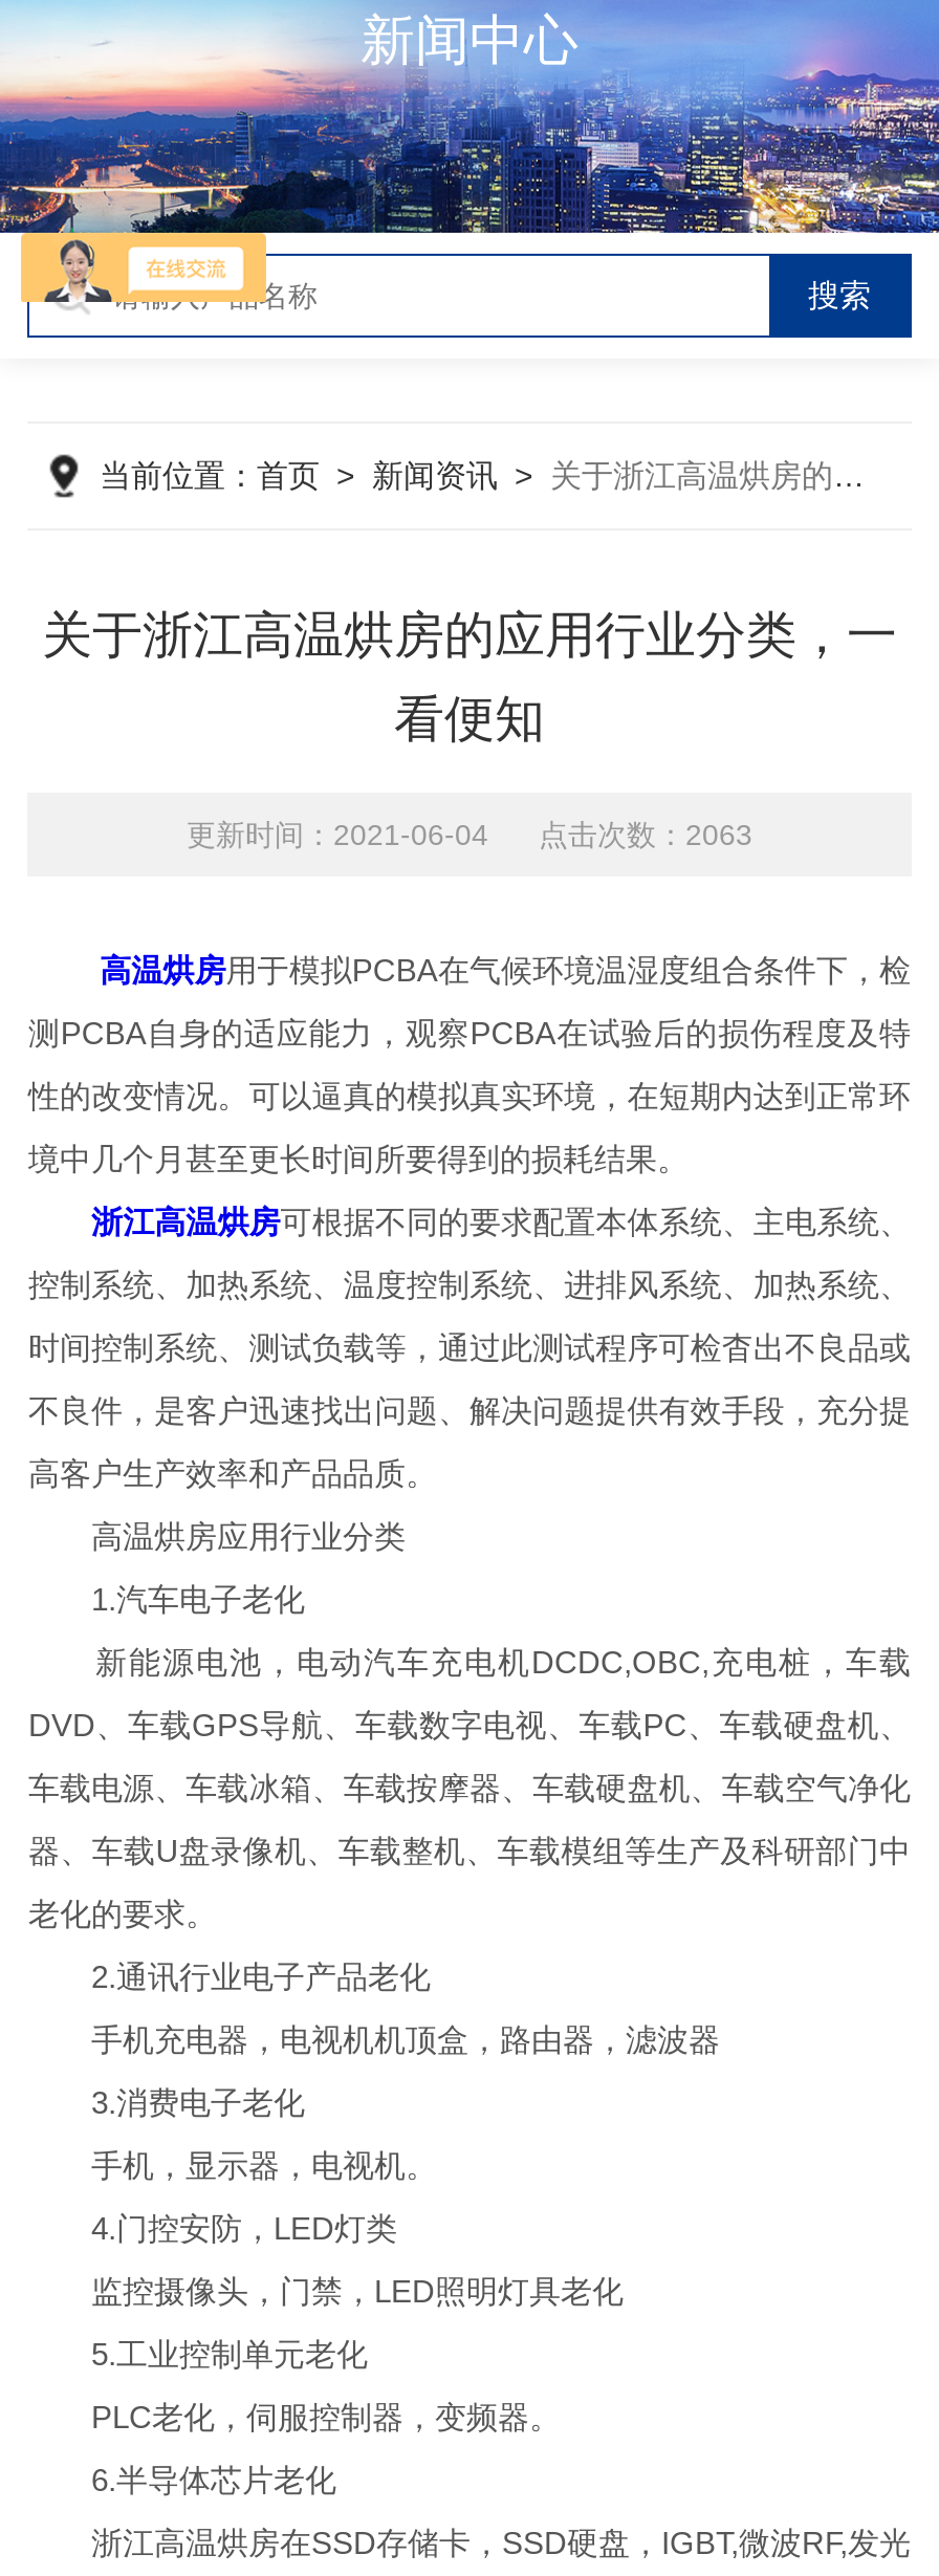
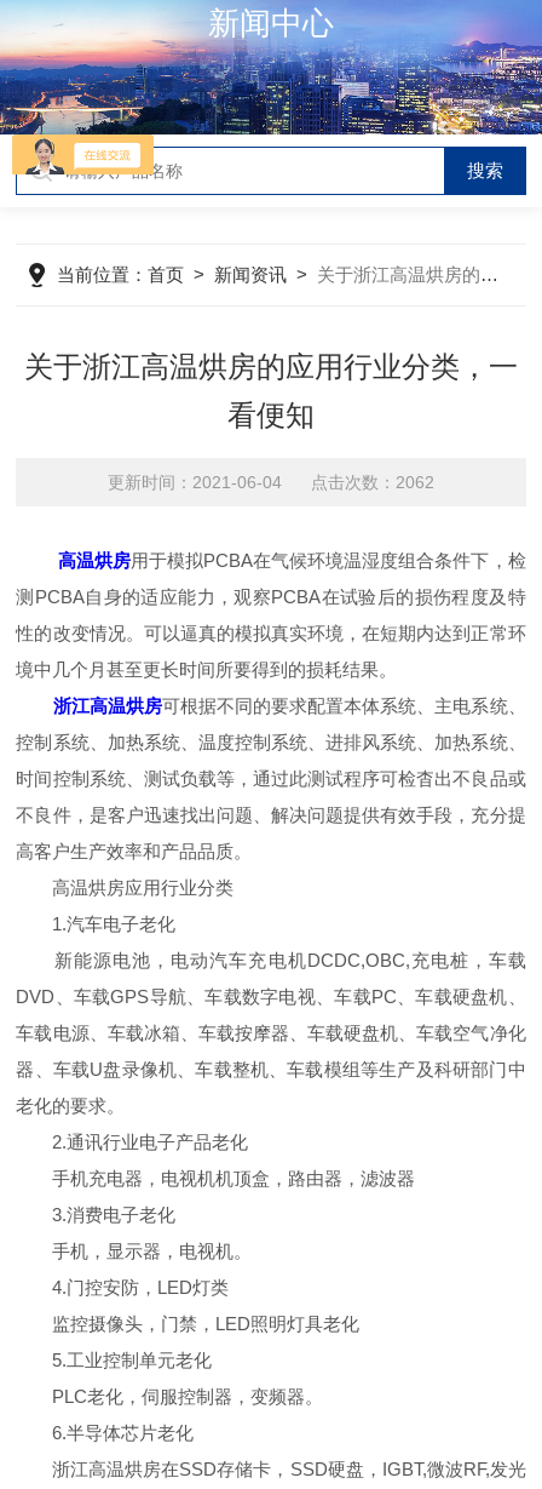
[187,818,752,851] 更新时间：2021-06-04 点击次数：2063 -> [108,473,434,492] 更新时间：2021-06-04 点击次数：2062

